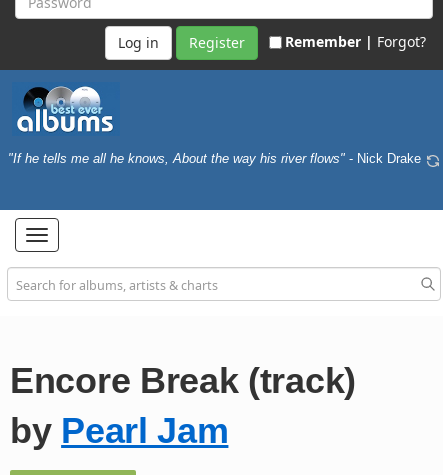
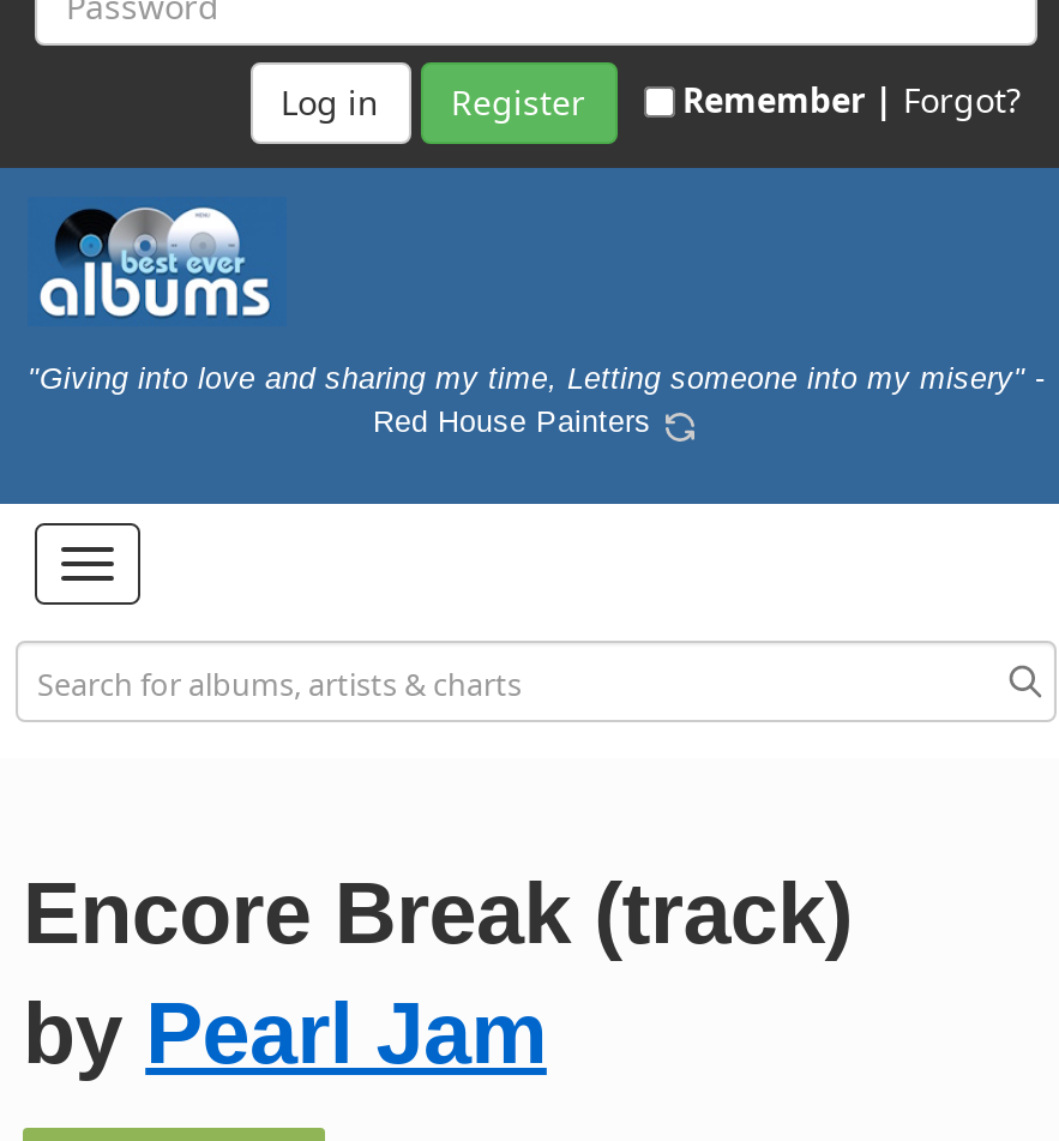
[7,151,424,165] "If he tells me all he knows, About the way his river flows" - Nick Drake -> [28,361,1045,438] "Giving into love and sharing my time, Letting someone into my misery" - | Red House Painters

